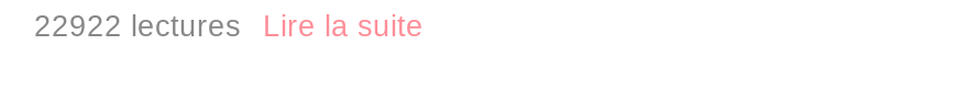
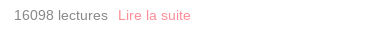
[34,10,424,43] 22922 lectures Lire la suite -> [14,8,191,23] 16098 lectures Lire la suite

